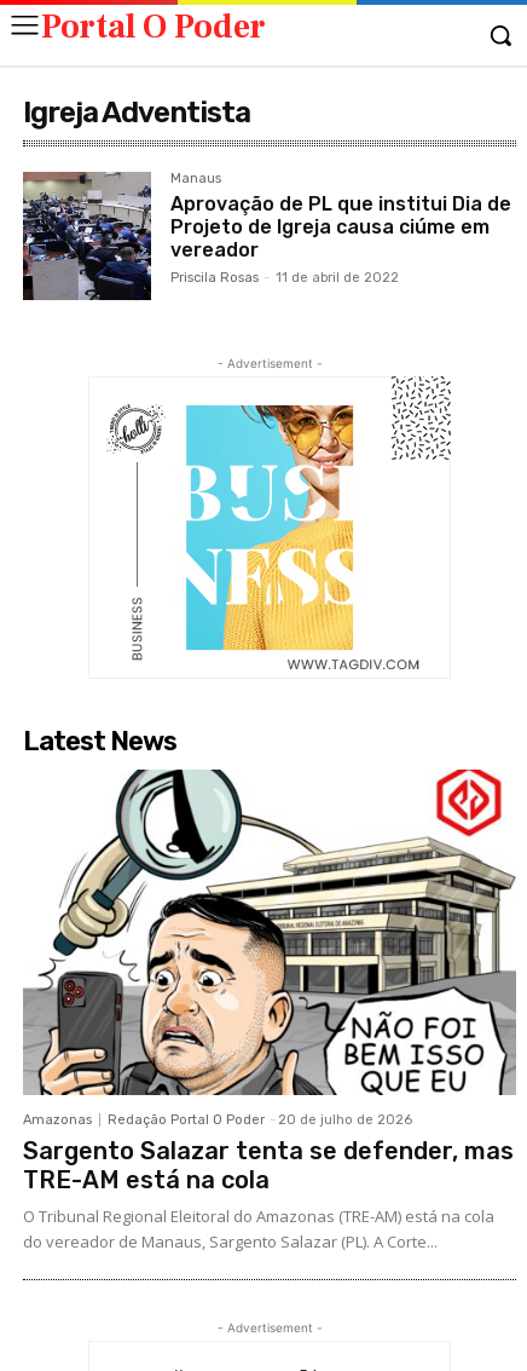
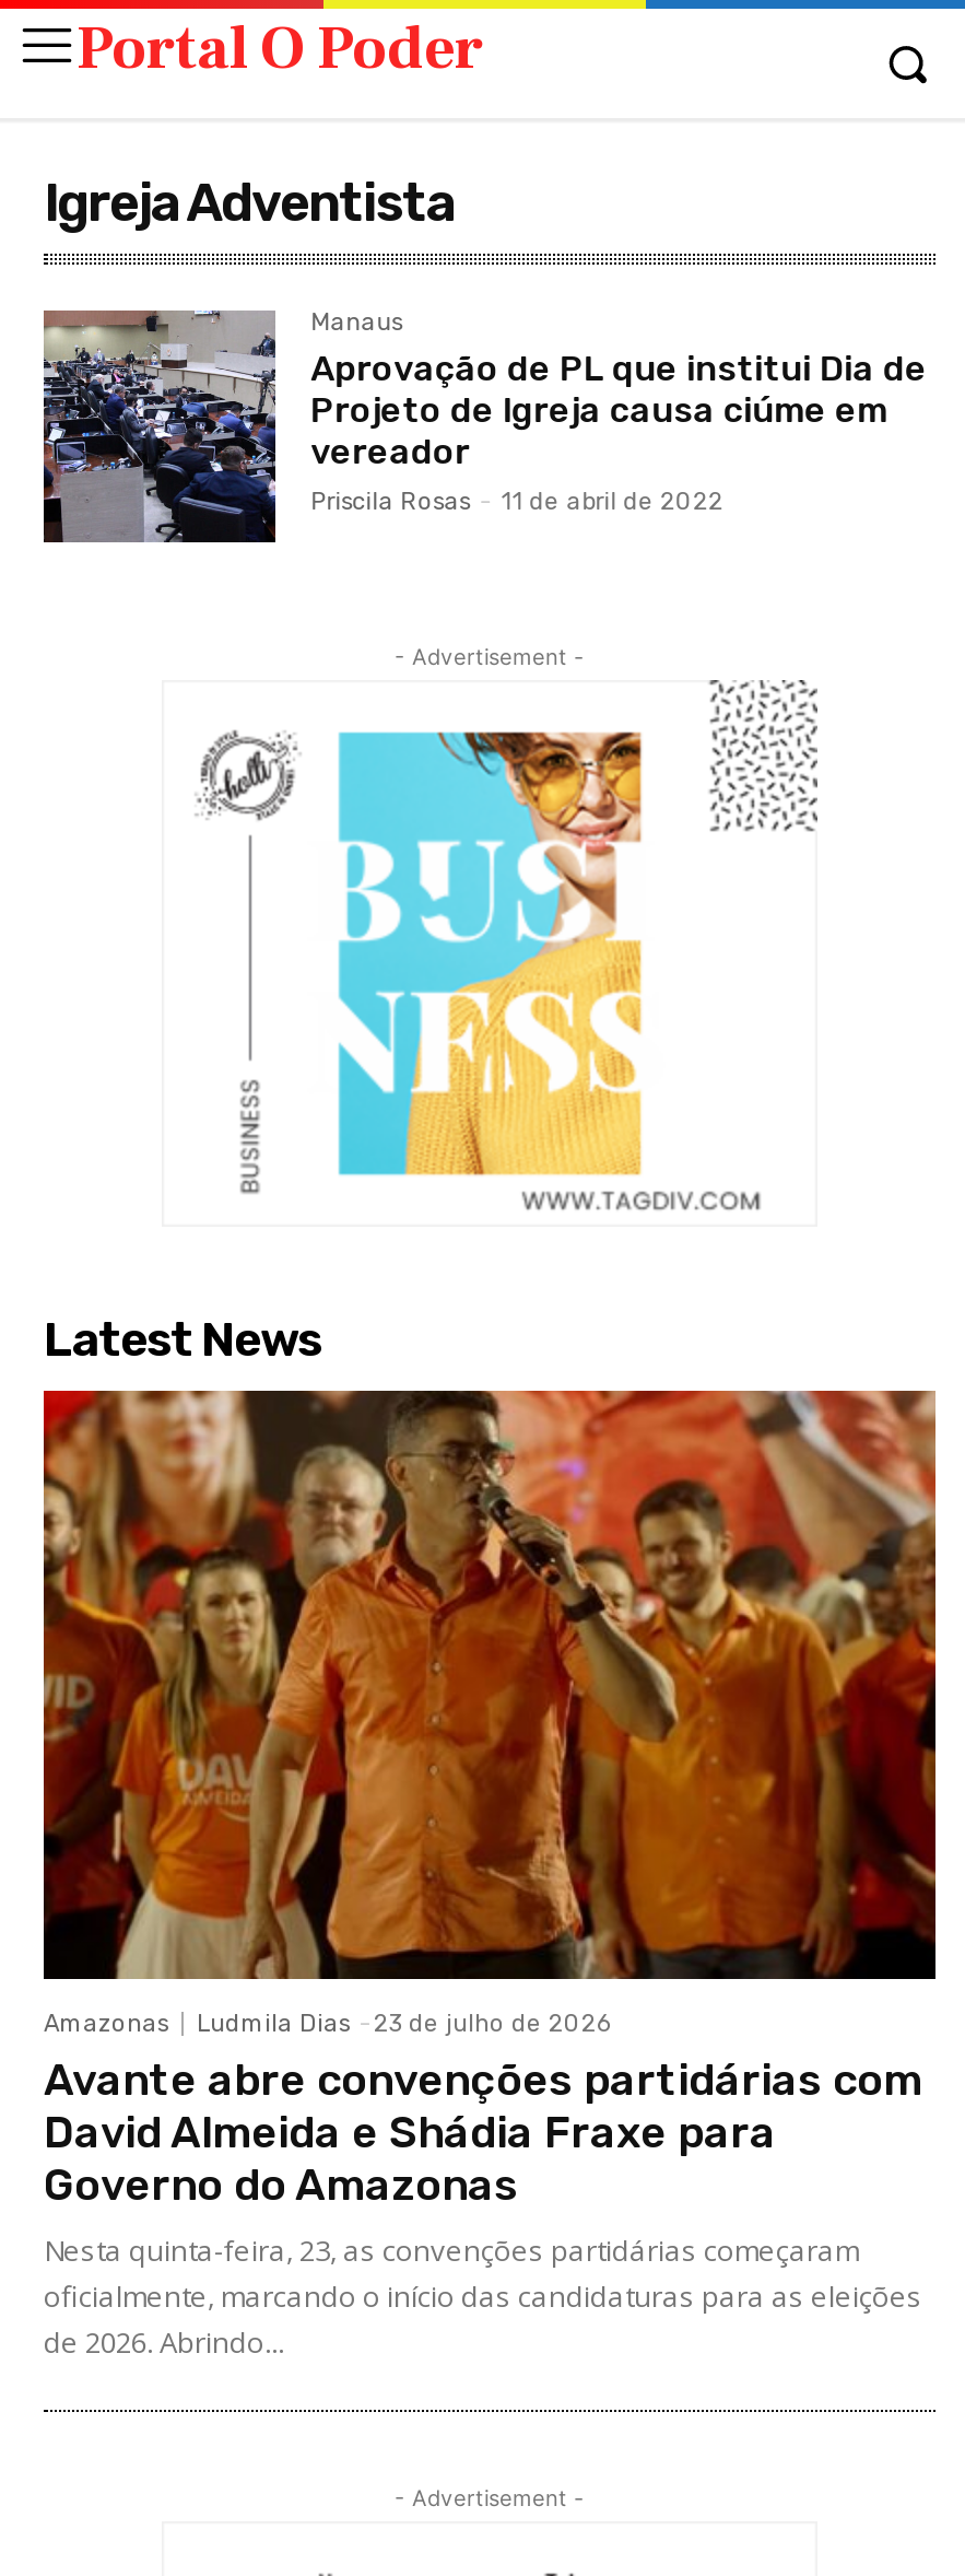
[23,768,516,1253] [image] | Redação Portal O Poder - 20 de julho de 2026 | Sargento Salazar tenta se defender, mas | TRE-AM está na cola | O Tribunal Regional Eleitoral do Amazonas (TRE-AM) está na cola | do vereador de Manaus, Sargento Salazar (PL). A Corte... -> [42,1389,938,2362] [image] | Ludmila Dias - 23 de julho de 2026 | Avante abre convenções partidárias com | David Almeida e Shádia Fraxe para | Governo do Amazonas | Nesta quinta-feira, 23, as convenções partidárias começaram | oficialmente, marcando o início das candidaturas para as eleições | de 2026. Abrindo...

